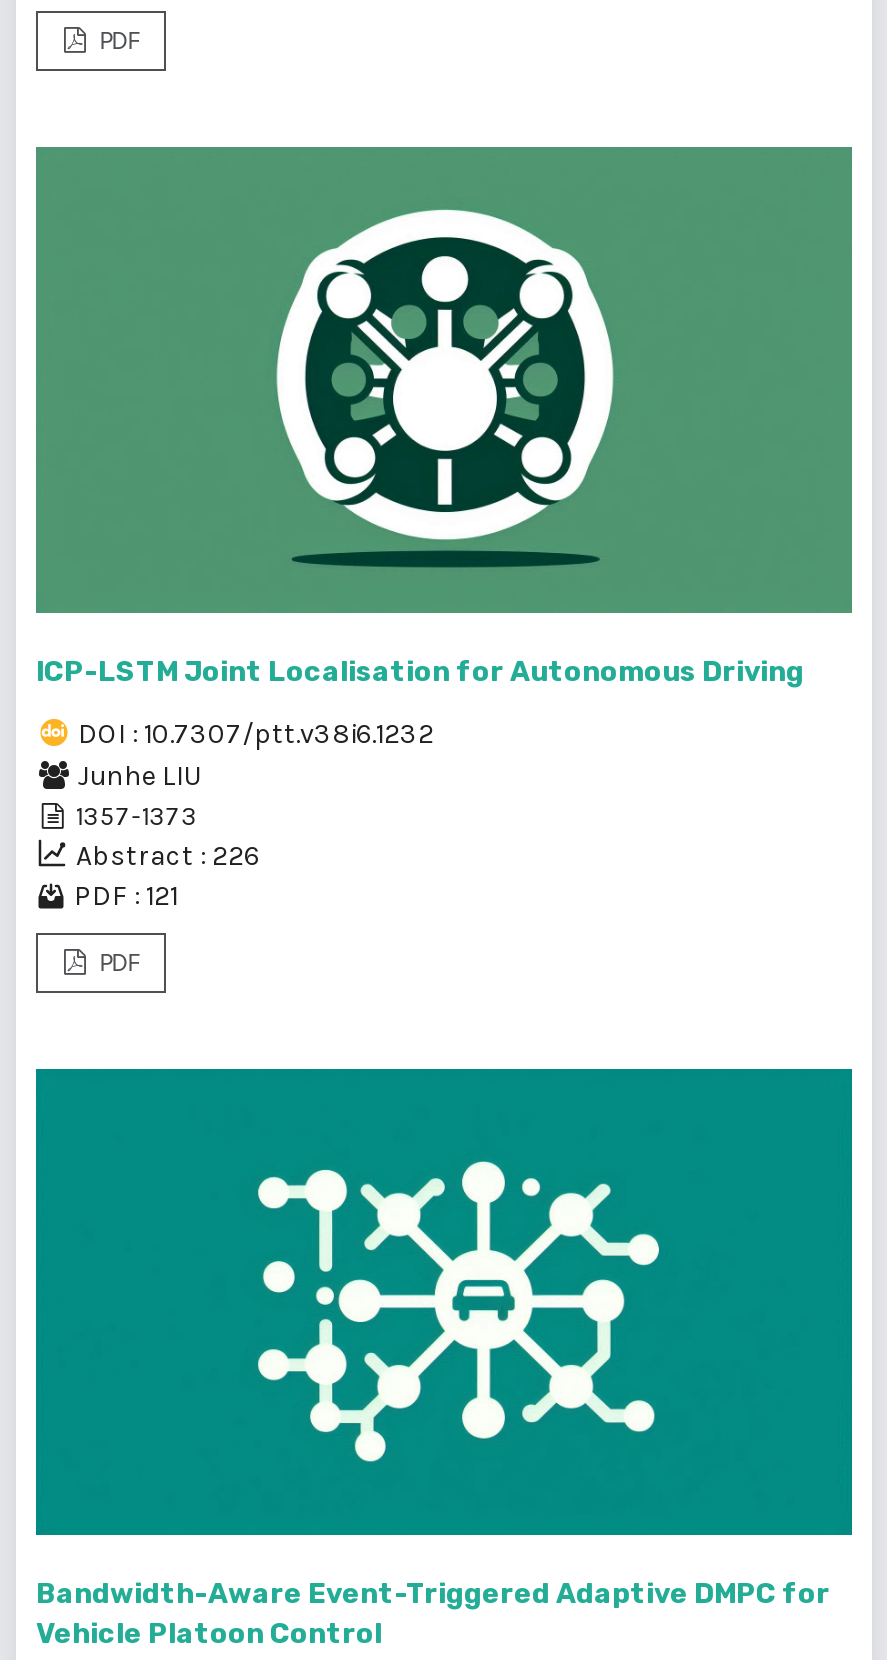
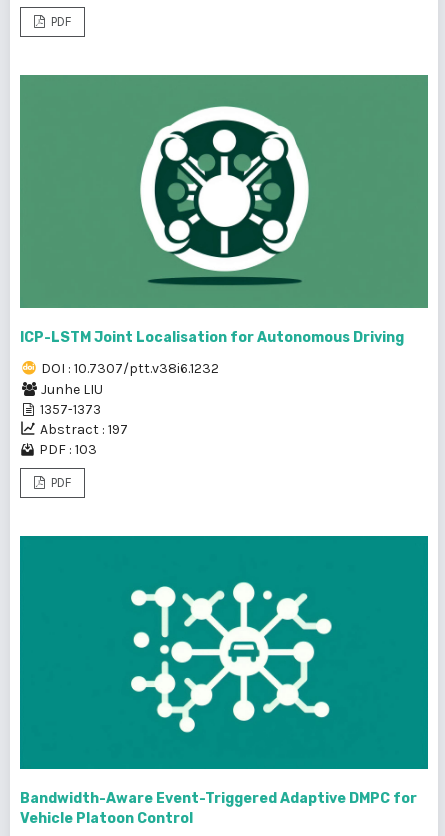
[76,838,260,872] Abstract : 226 -> [40,421,128,438] Abstract : 197
[74,878,178,912] PDF : 121 -> [39,441,97,458] PDF : 103

